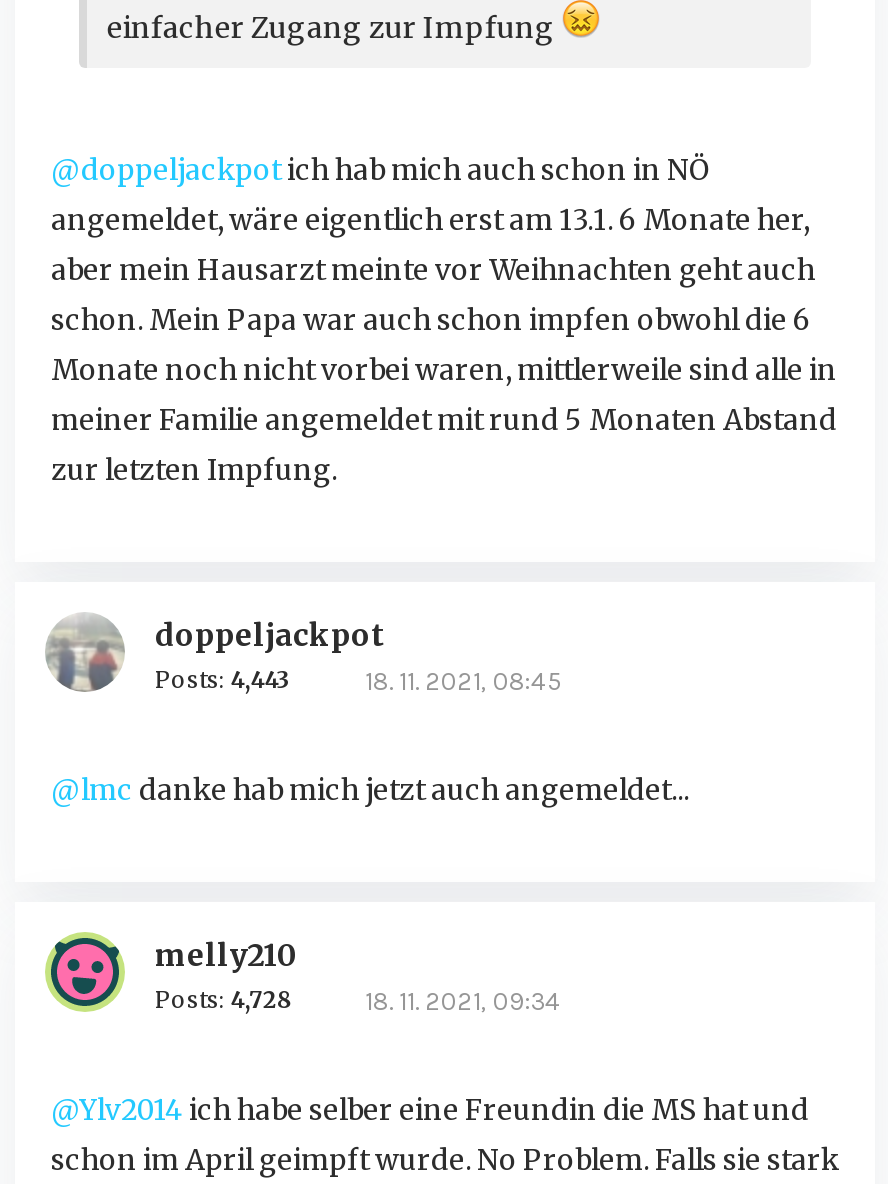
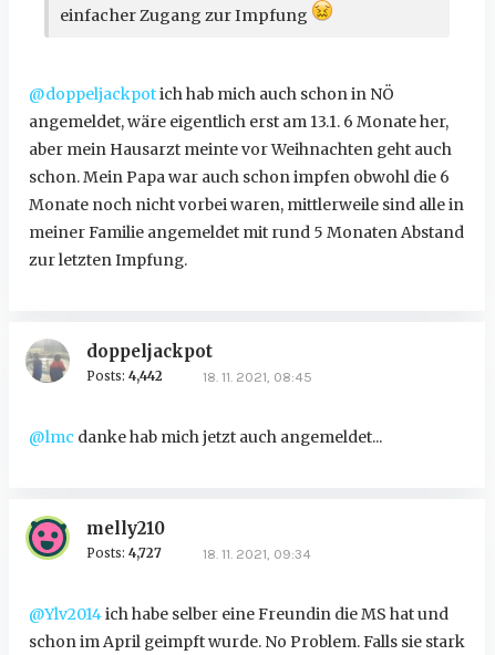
[155,665,291,693] Posts: 4,443 -> [86,368,163,384] Posts: 4,442
[155,985,291,1013] Posts: 4,728 -> [86,545,162,561] Posts: 4,727

